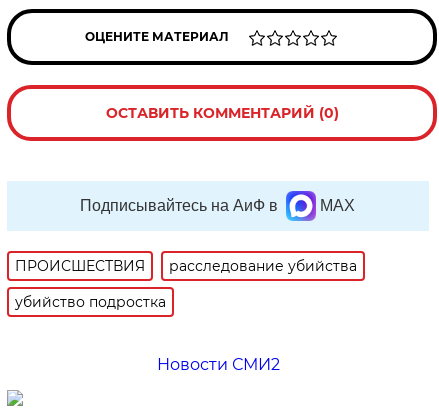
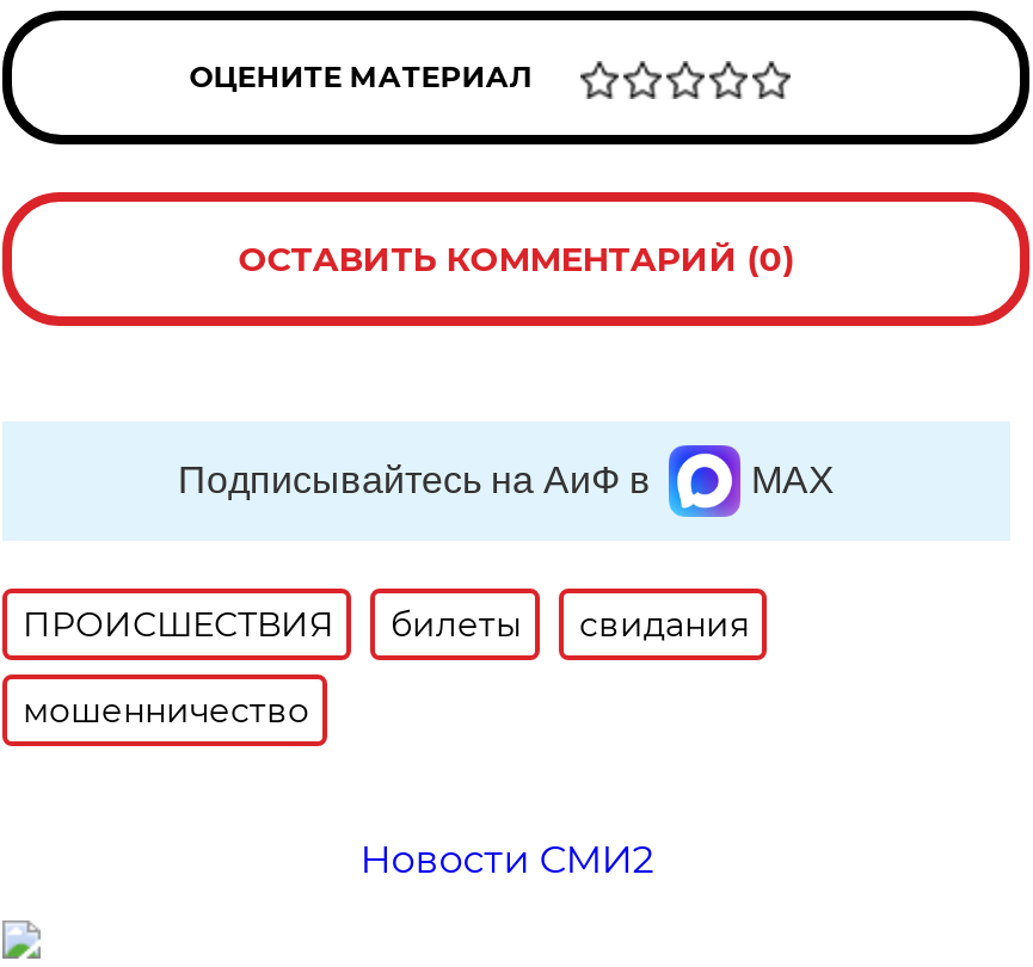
[169,257,357,275] расследование убийства -> [390,603,749,646] билеты | свидания
[15,293,166,311] убийство подростка -> [22,689,309,732] мошенничество

